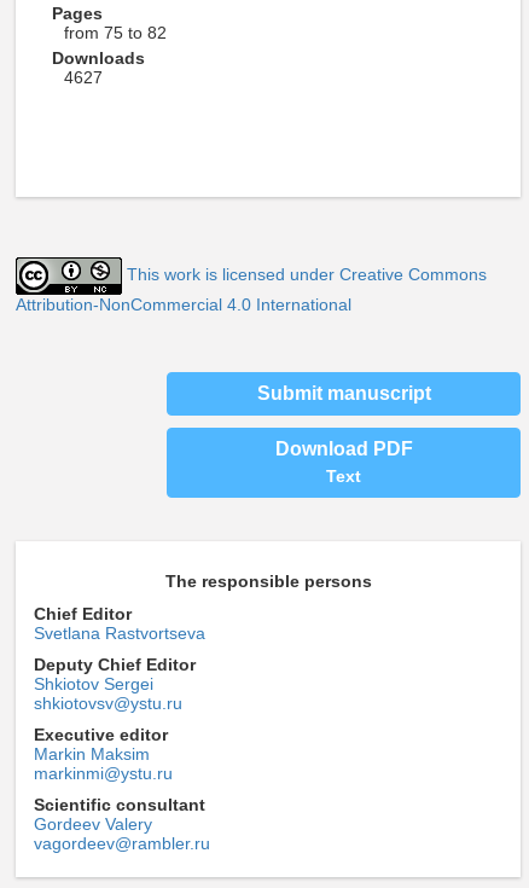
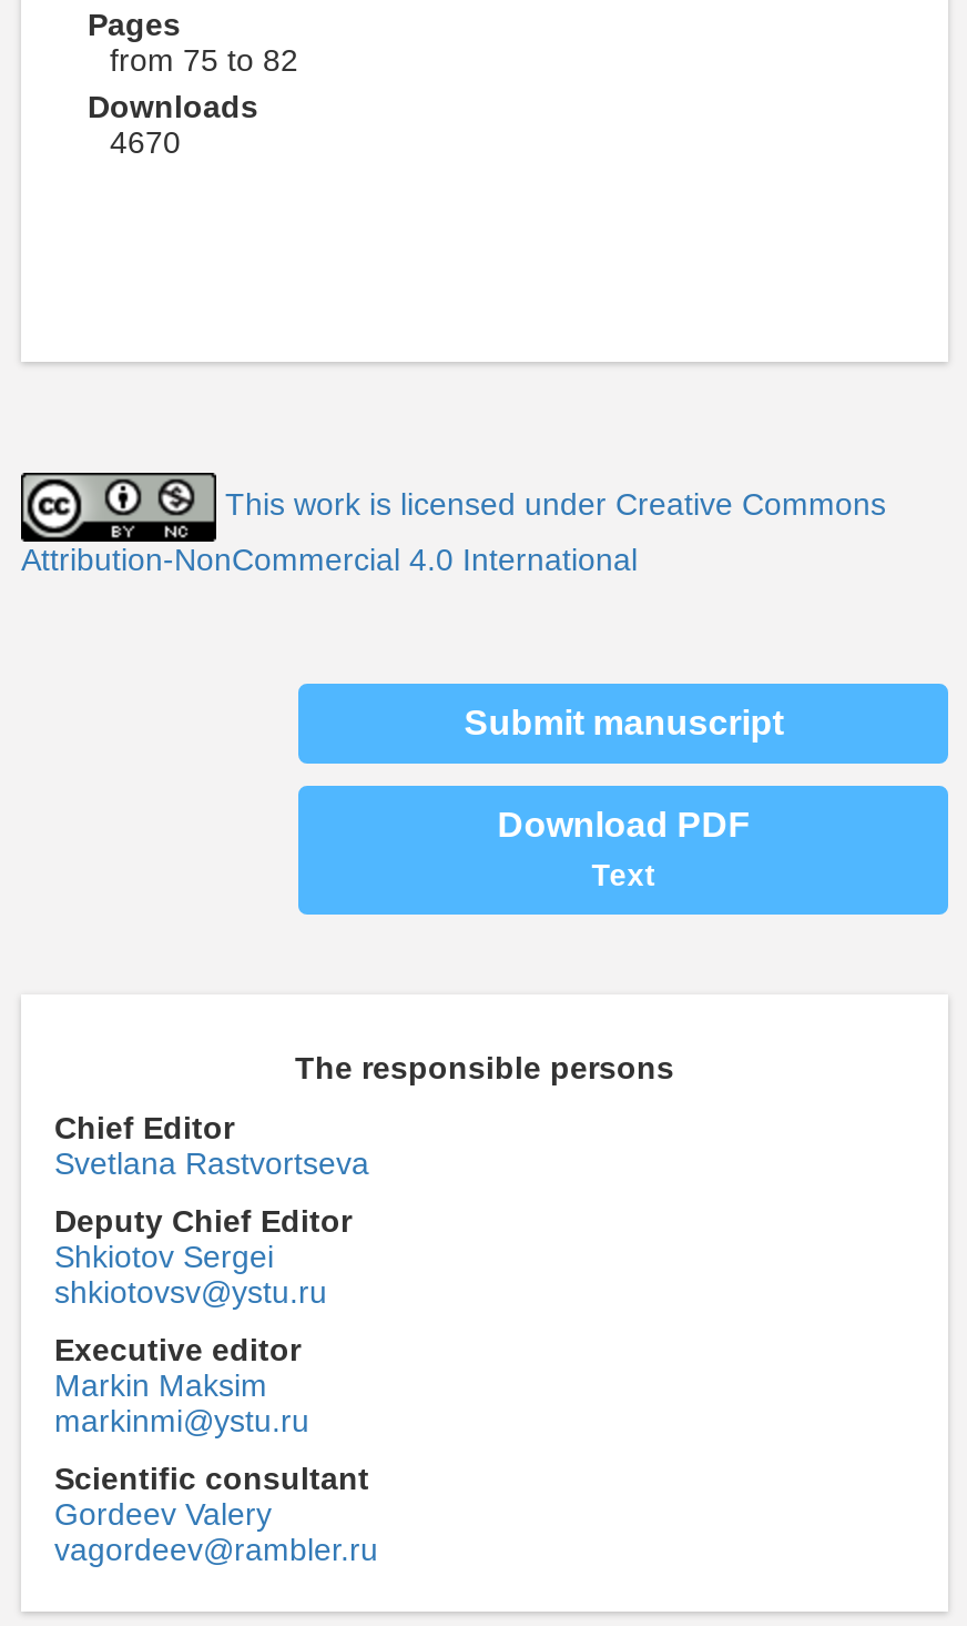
[64,68,103,87] 4627 -> [110,125,181,160] 4670

